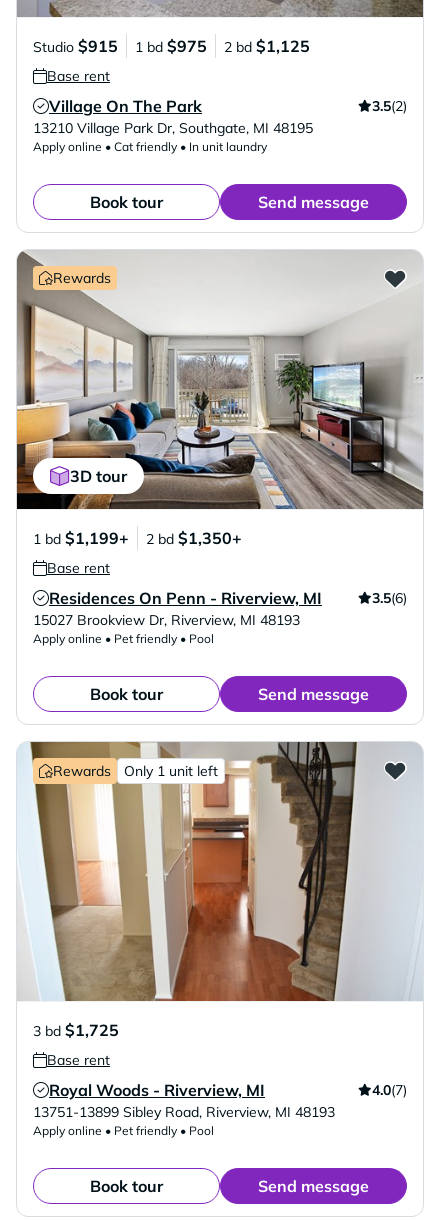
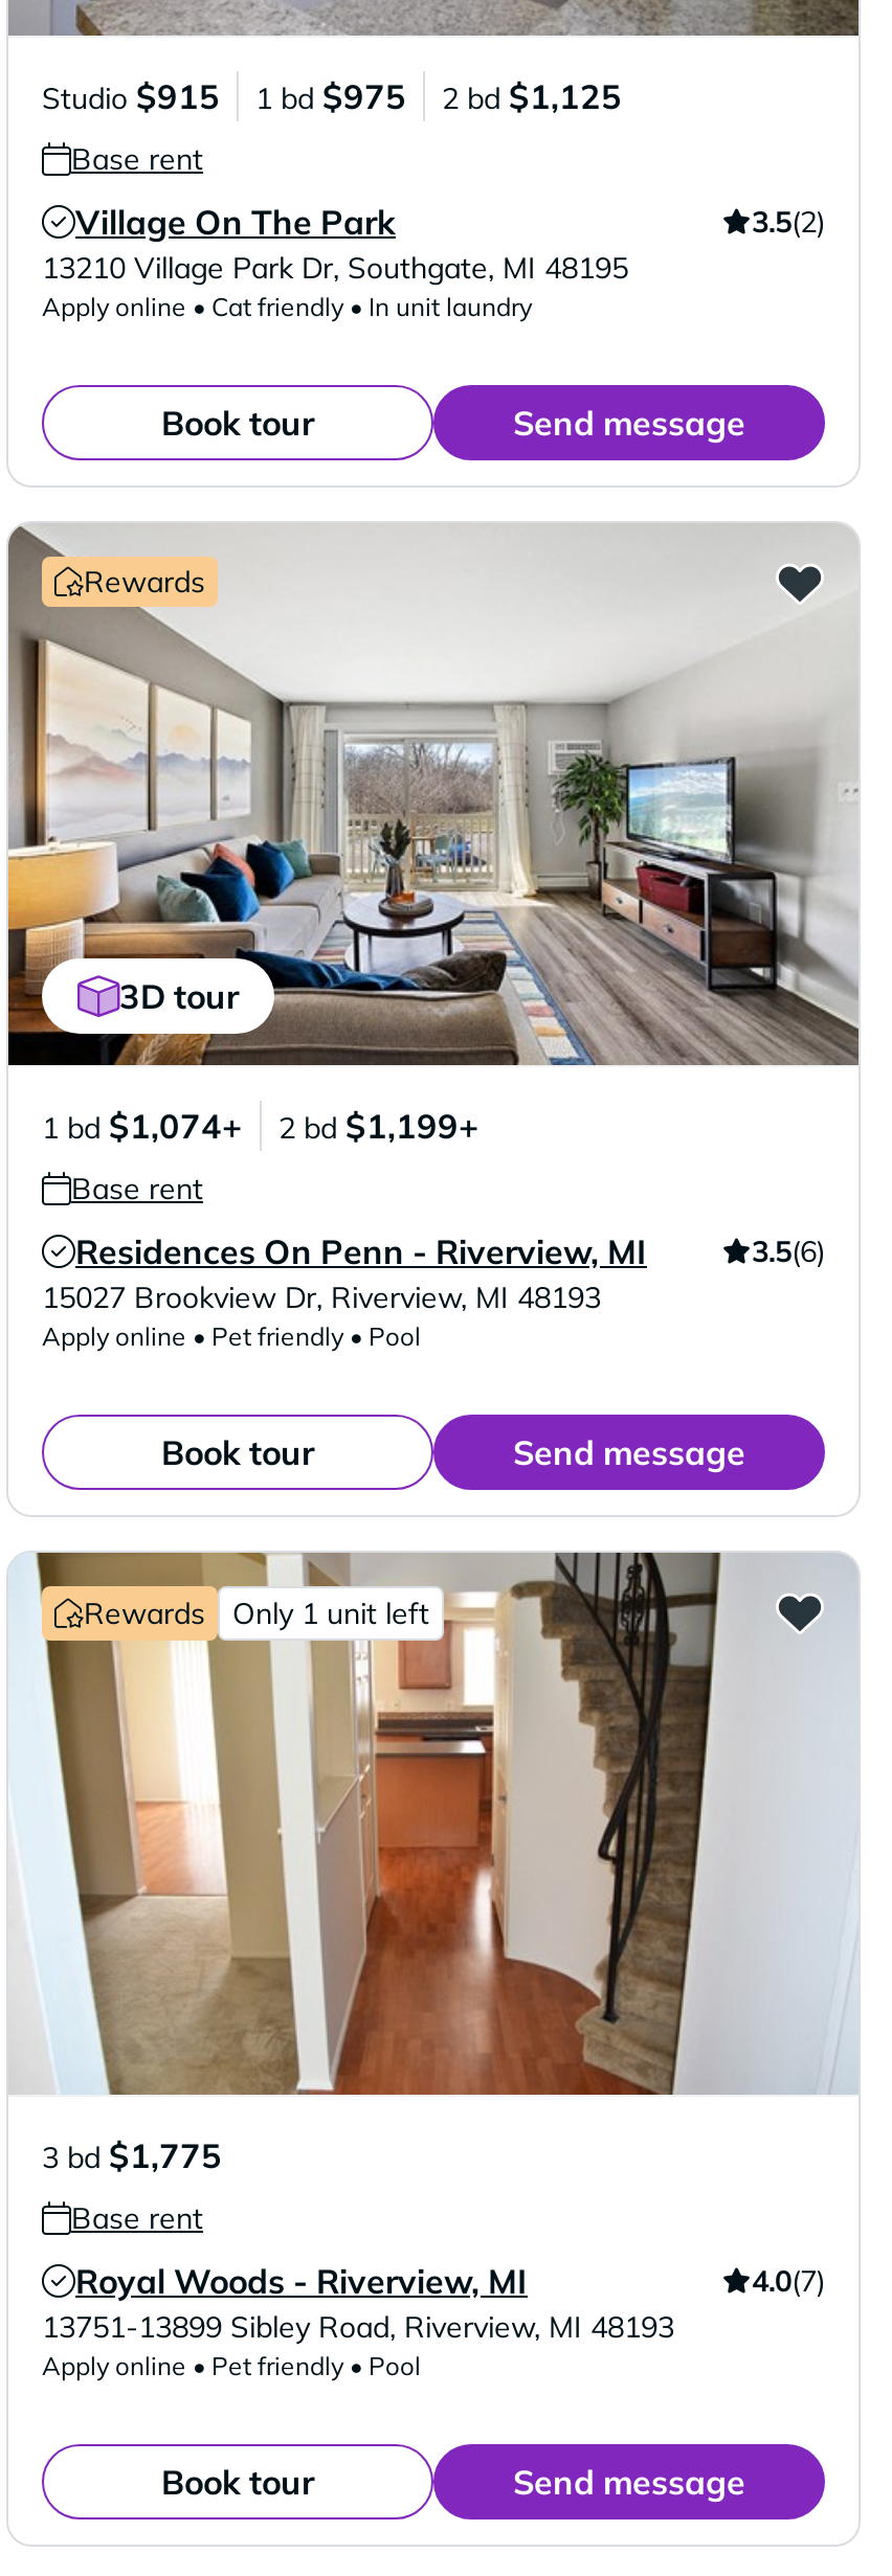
[33,528,129,548] 1 bd $1,199+ -> [42,1105,243,1147] 1 bd $1,074+
[146,528,242,548] 2 bd $1,350+ -> [278,1105,480,1147] 2 bd $1,199+
[33,1020,119,1040] 3 bd $1,725 -> [42,2134,222,2176] 3 bd $1,775

